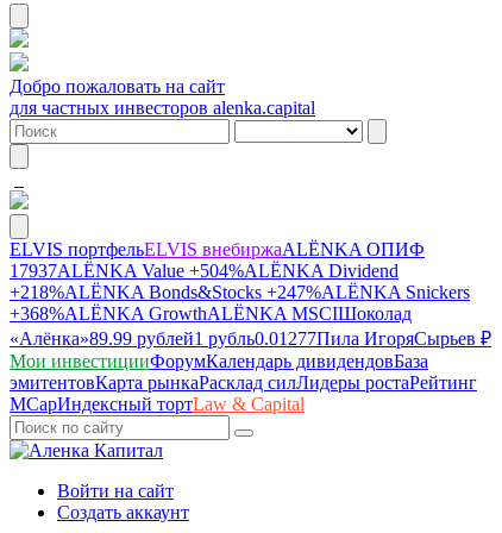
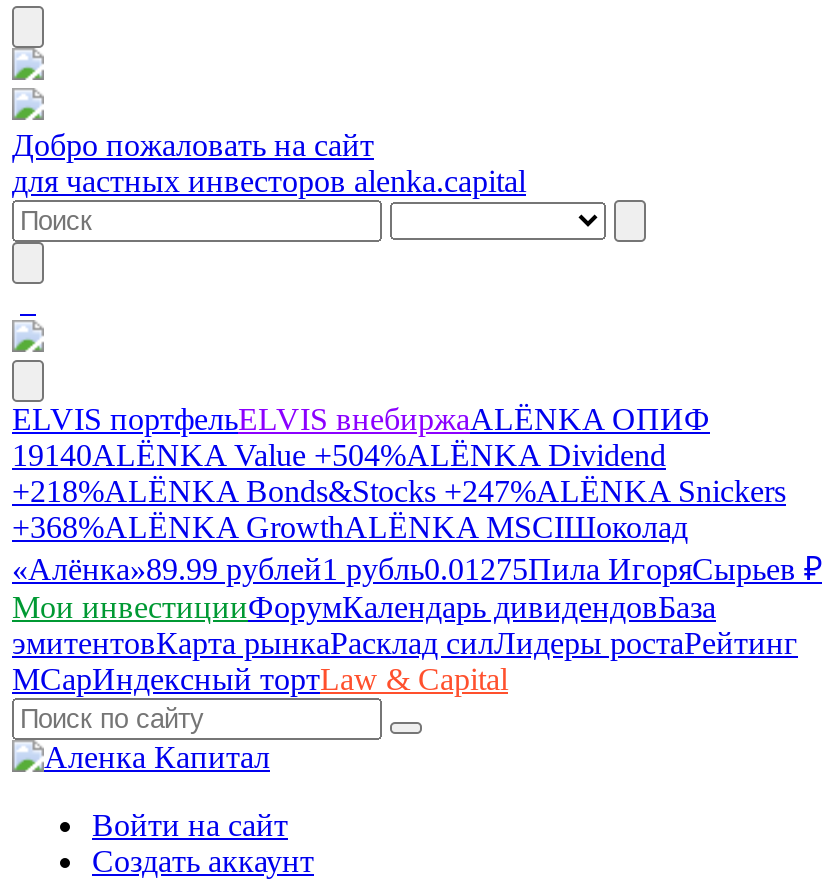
[10,261,399,281] 17937ALЁNKA Value +504%ALЁNKA Dividend -> [12,438,666,472] 19140ALЁNKA Value +504%ALЁNKA Dividend
[10,328,491,349] «Алёнка»89.99 рублей1 рубль0.01277Пила ИгоряСырьев ₽ -> [12,552,822,586] «Алёнка»89.99 рублей1 рубль0.01275Пила ИгоряСырьев ₽

